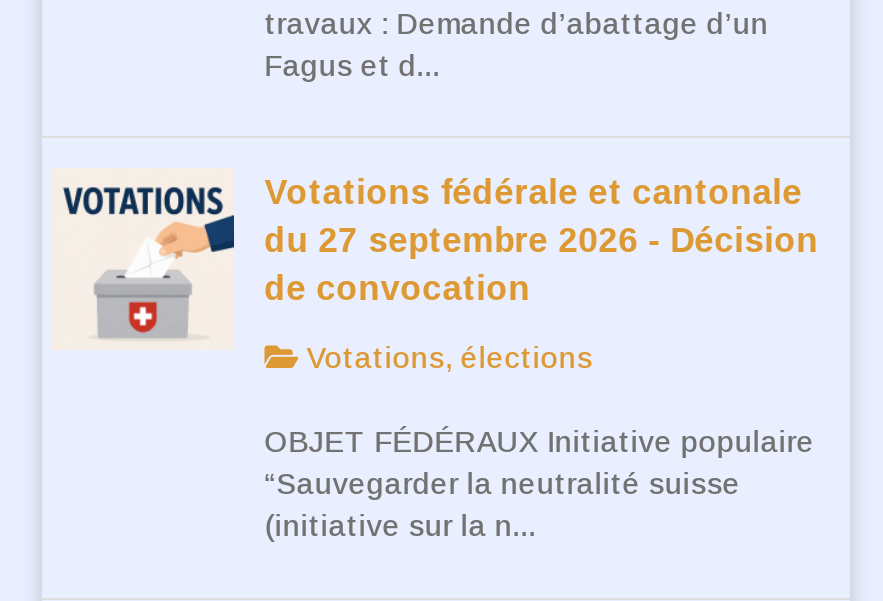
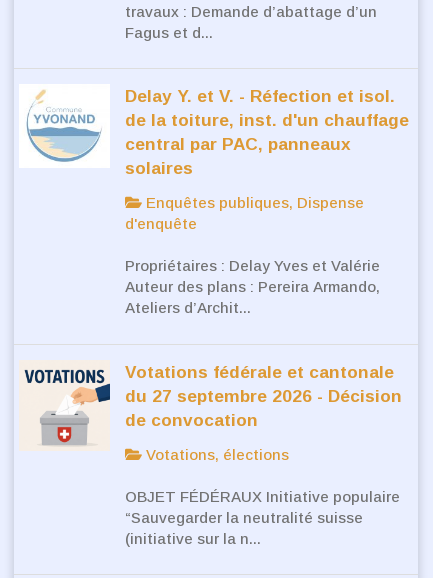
none -> [20,86,409,316] [image] | Delay Y. et V. - Réfection et isol. | de la toiture, inst. d'un chauffage | central par PAC, panneaux | solaires | Enquêtes publiques, Dispense | d'enquête | Propriétaires : Delay Yves et Valérie | Auteur des plans : Pereira Armando, | Ateliers d’Archit...

